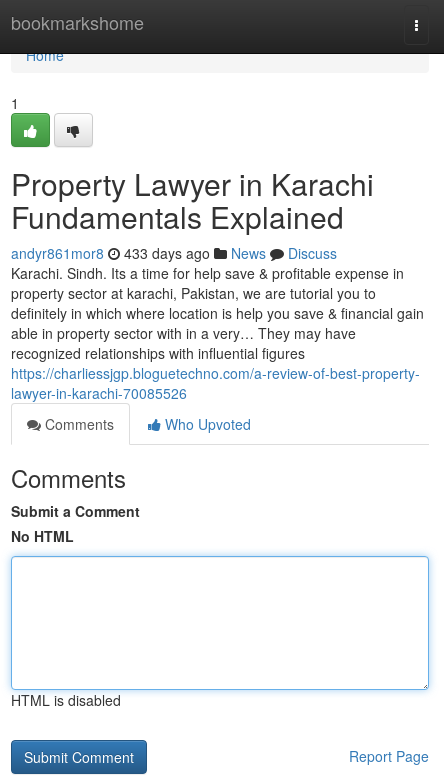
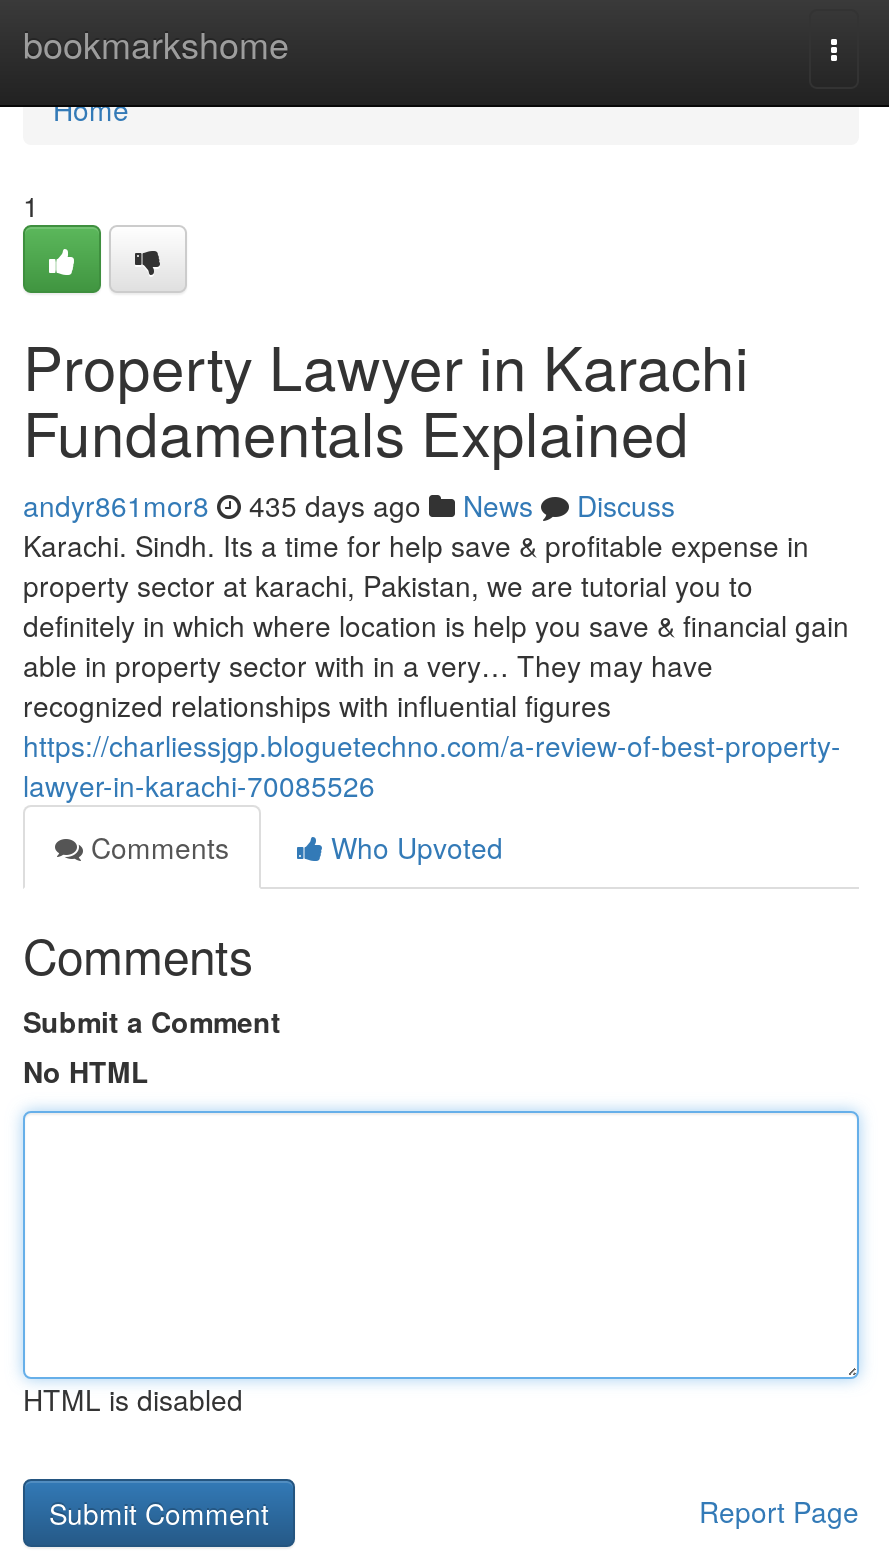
[11,243,337,263] andyr861mor8 433 days ago News Discuss -> [23,485,675,525] andyr861mor8 435 days ago News Discuss

